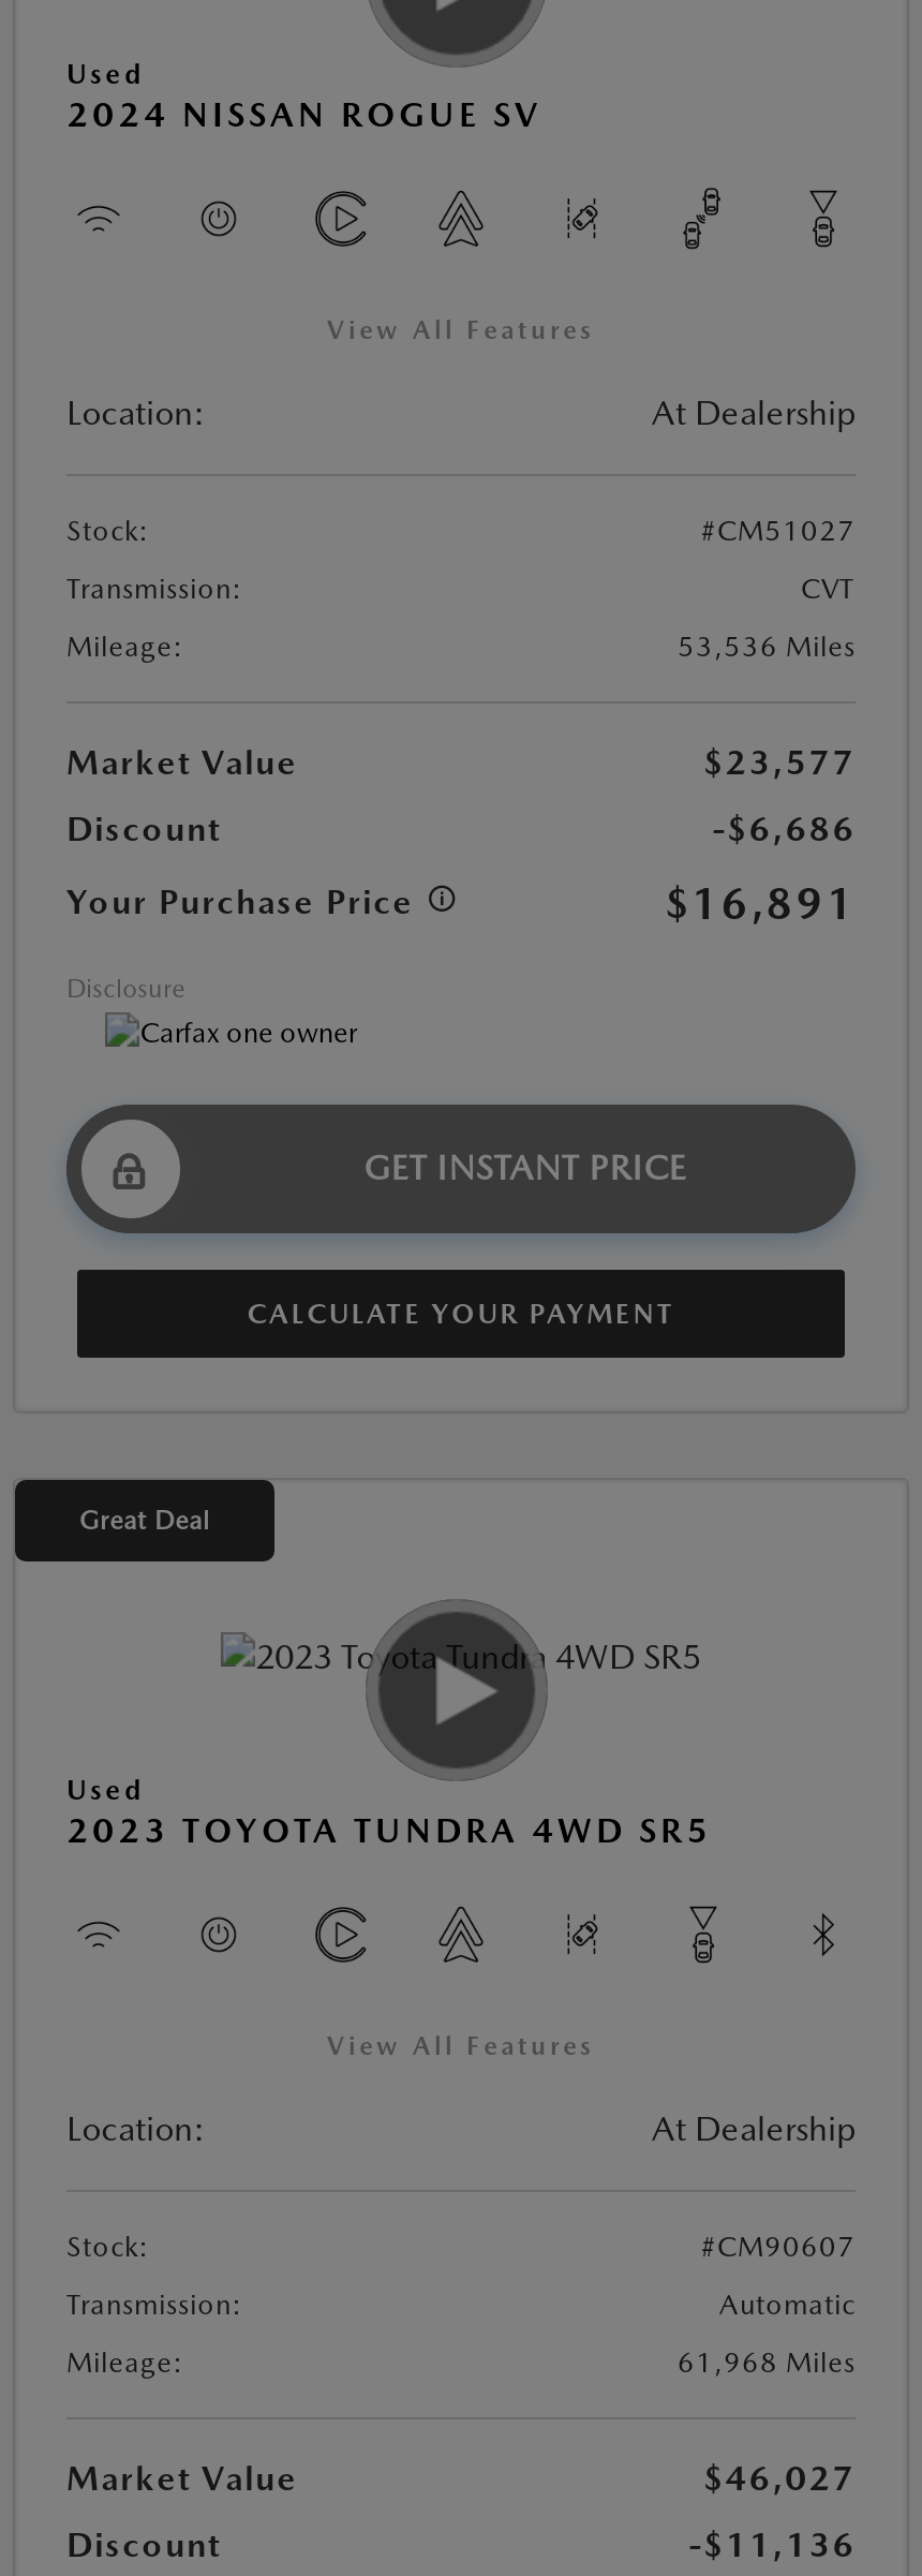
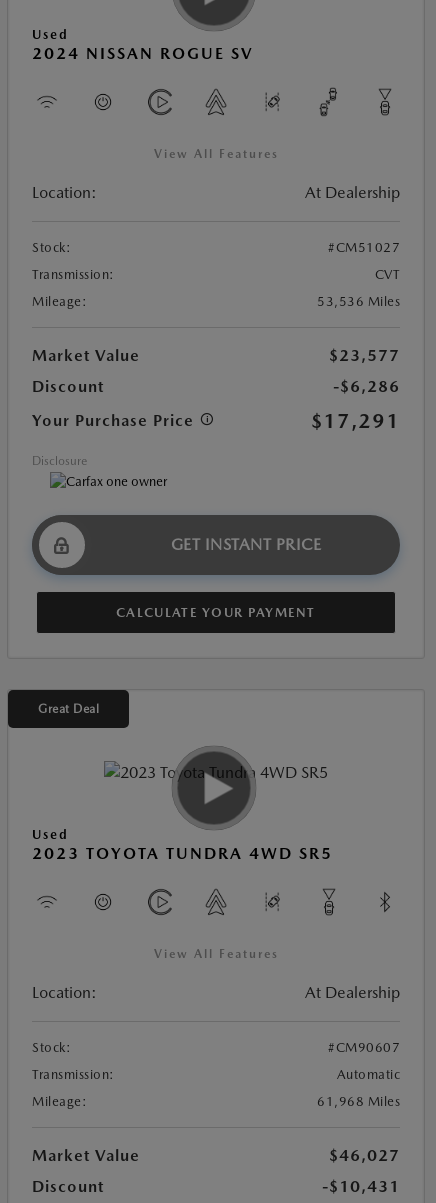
[712,809,856,850] -$6,686 -> [333,377,400,396] -$6,286
[665,878,856,930] $16,891 -> [311,409,400,433] $17,291
[688,2525,856,2565] -$11,136 -> [322,1177,400,1196] -$10,431

